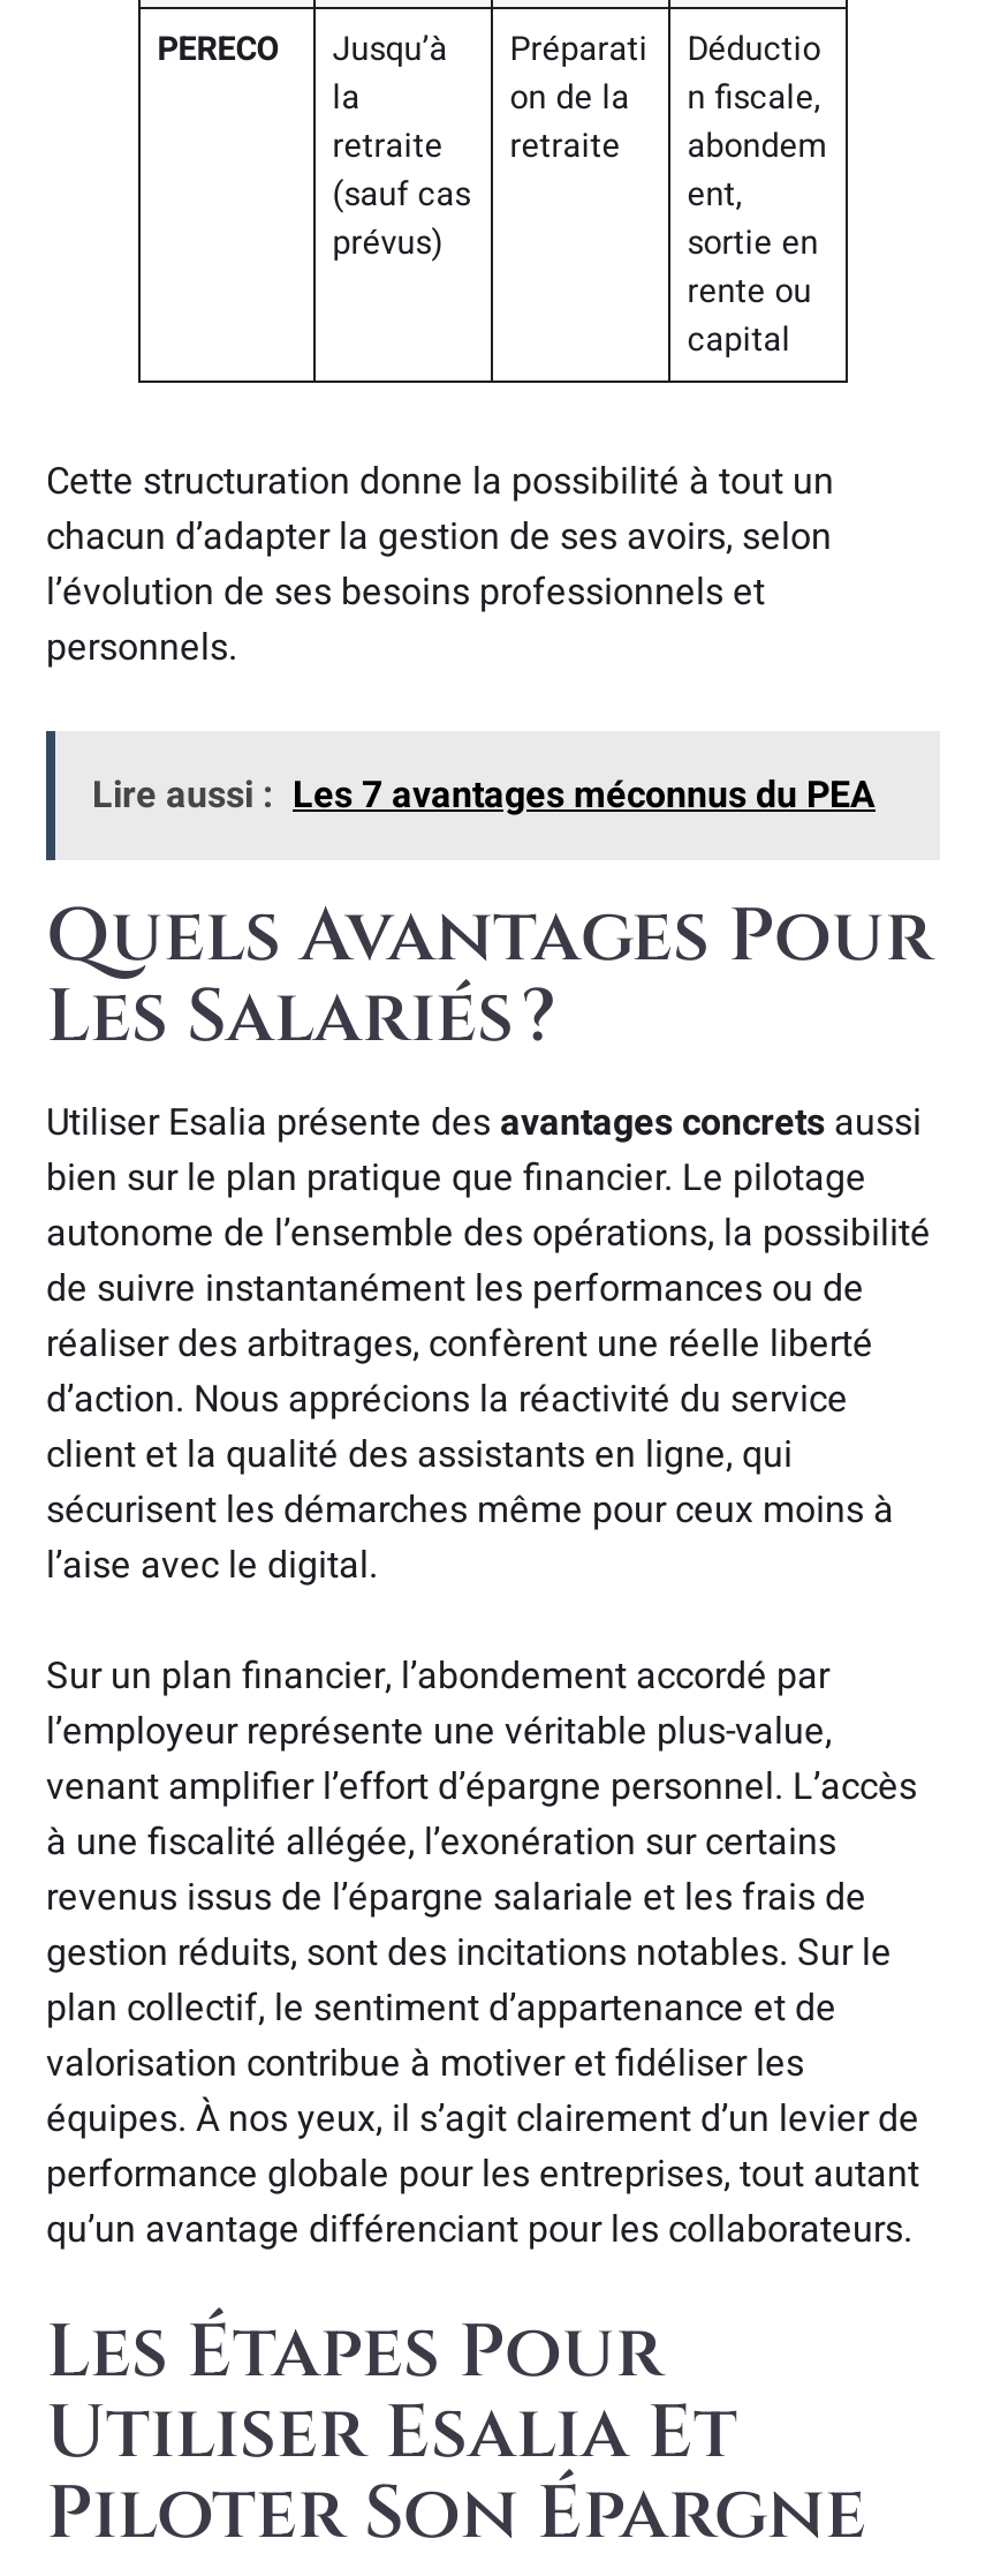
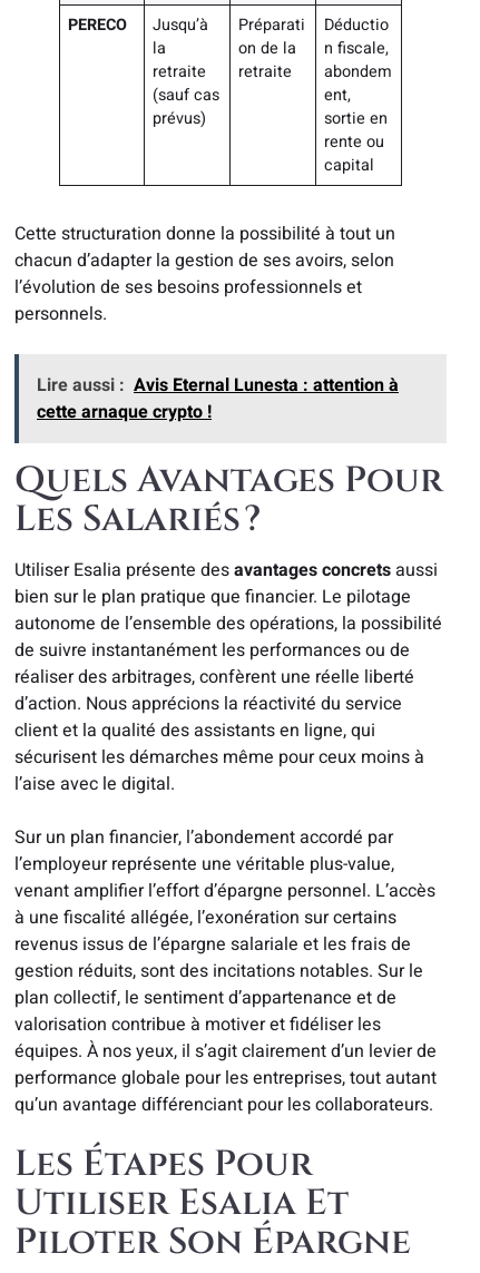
[92,768,876,823] Lire aussi : Les 7 avantages méconnus du PEA -> [37,372,399,425] Lire aussi : Avis Eternal Lunesta : attention à | cette arnaque crypto !

